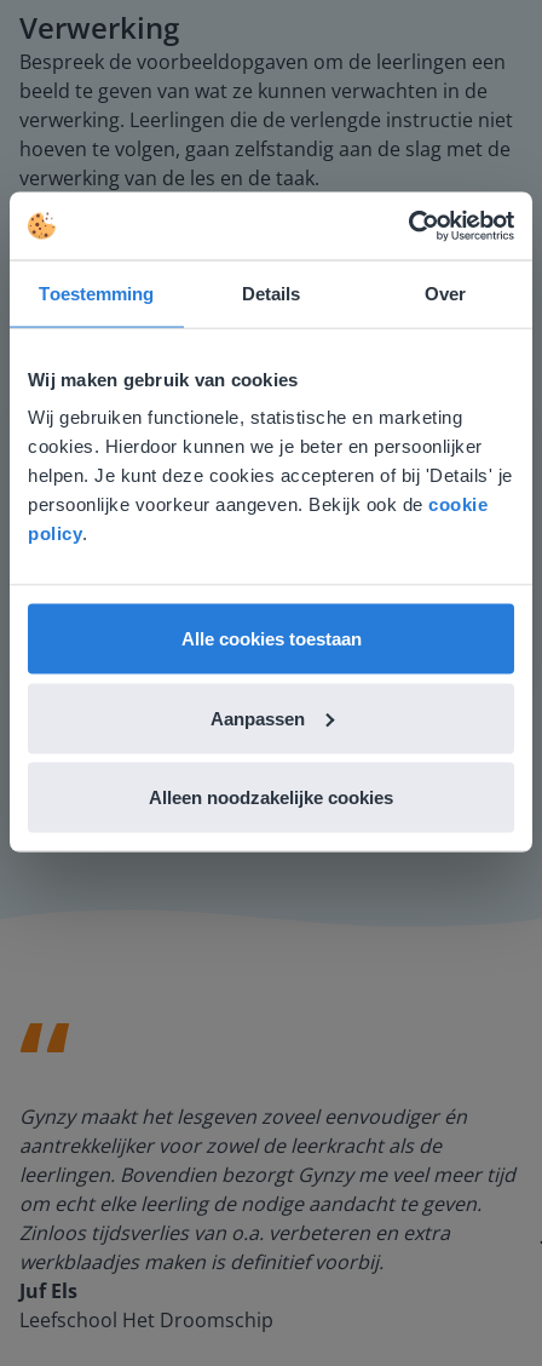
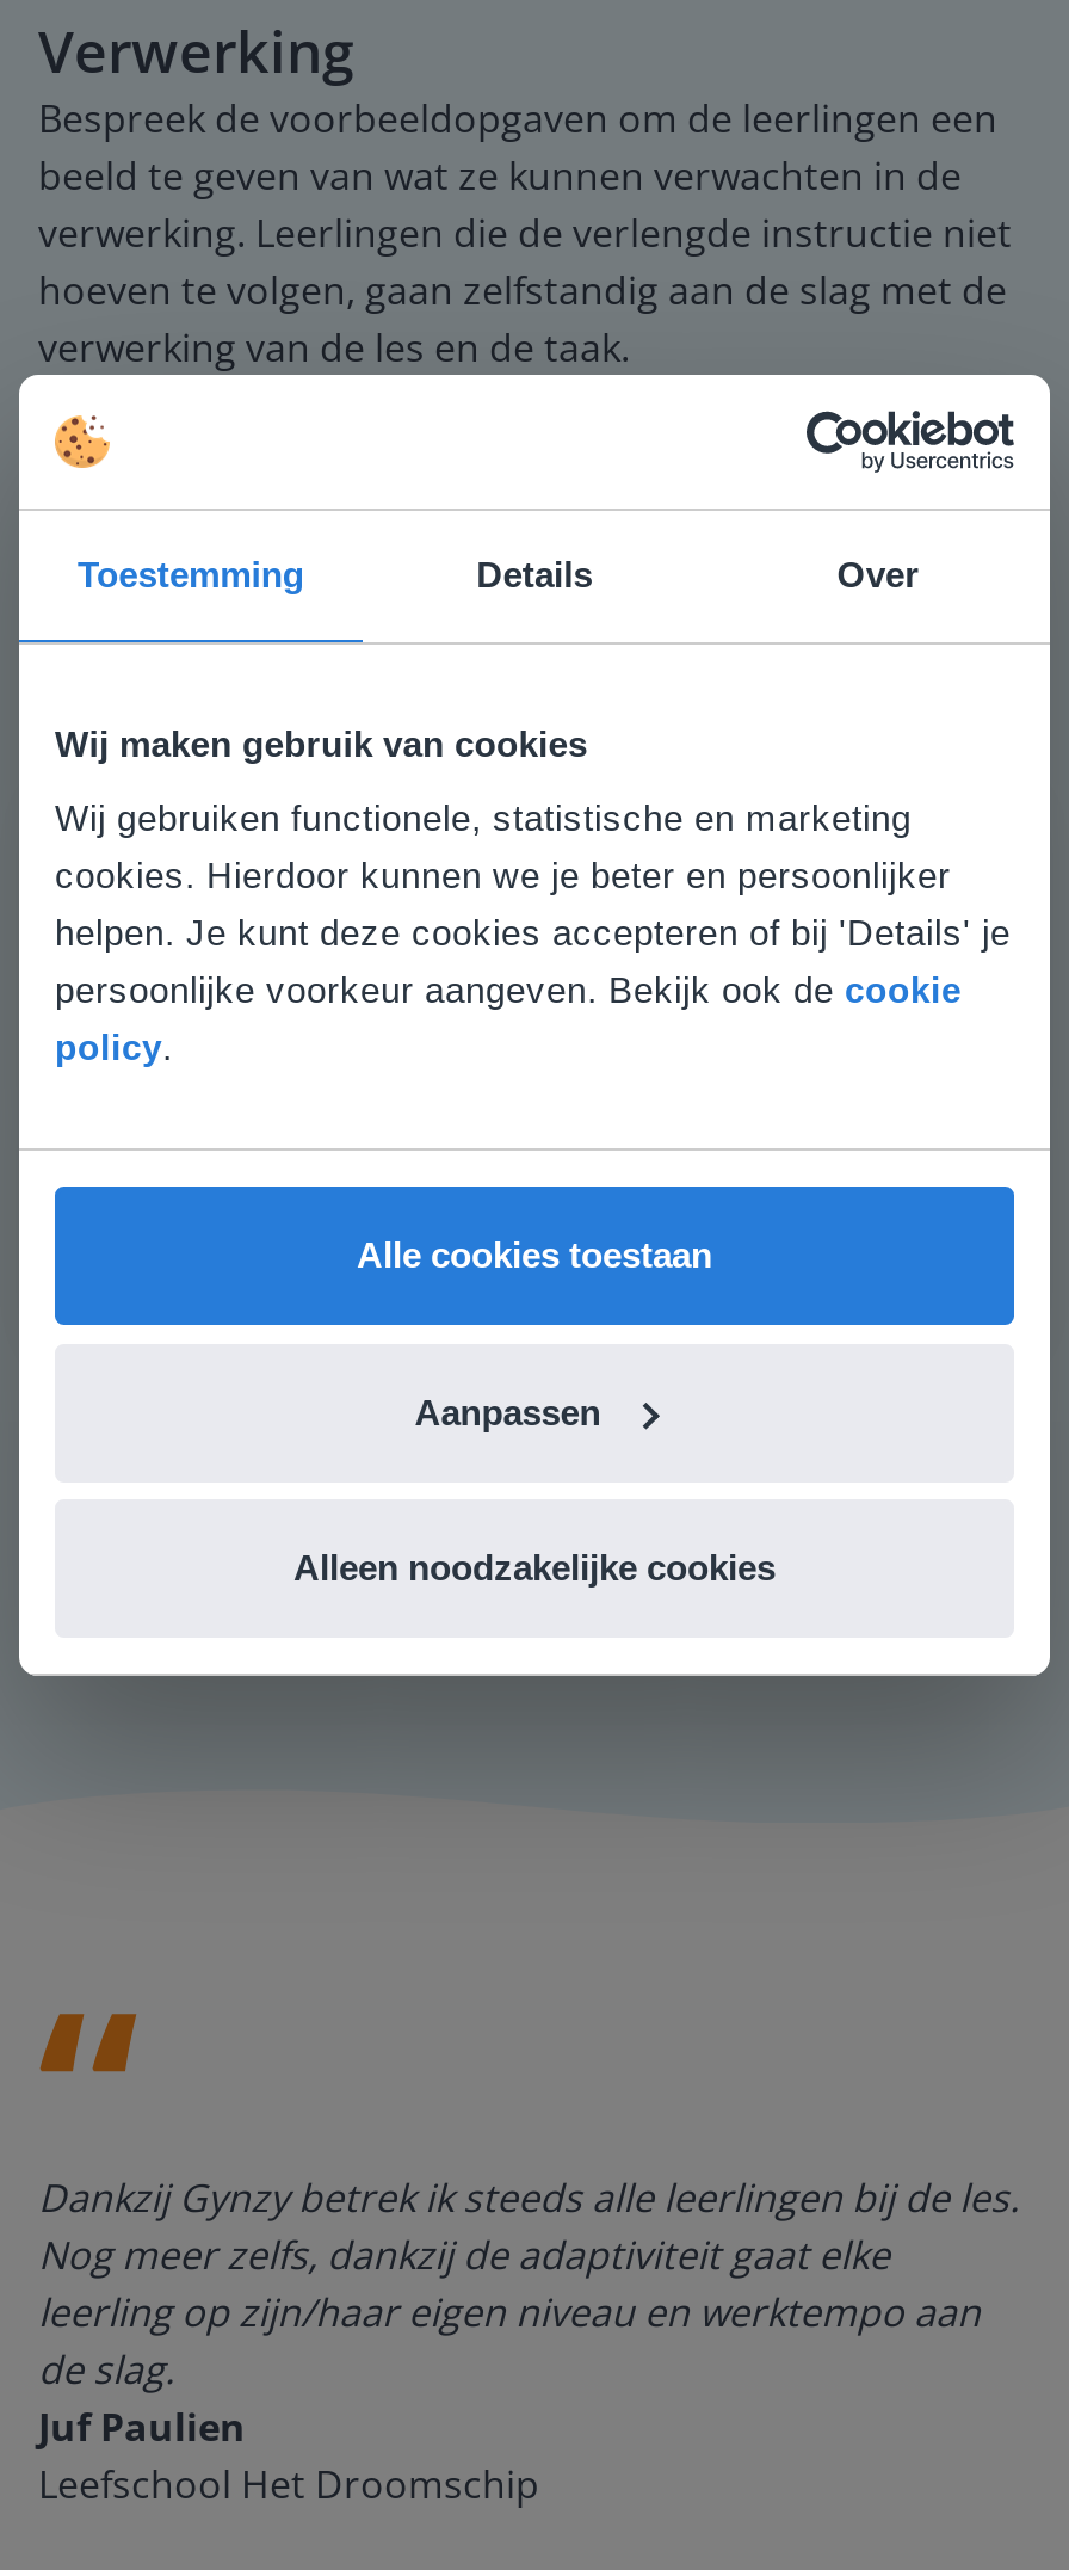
[19,1103,515,1304] Gynzy maakt het lesgeven zoveel eenvoudiger én | aantrekkelijker voor zowel de leerkracht als de | leerlingen. Bovendien bezorgt Gynzy me veel meer tijd | om echt elke leerling de nodige aandacht te geven. | Zinloos tijdsverlies van o.a. verbeteren en extra | werkblaadjes maken is definitief voorbij. | Juf Els -> [38,2171,1019,2453] Dankzij Gynzy betrek ik steeds alle leerlingen bij de les. | Nog meer zelfs, dankzij de adaptiviteit gaat elke | leerling op zijn/haar eigen niveau en werktempo aan | de slag. | Juf Paulien

